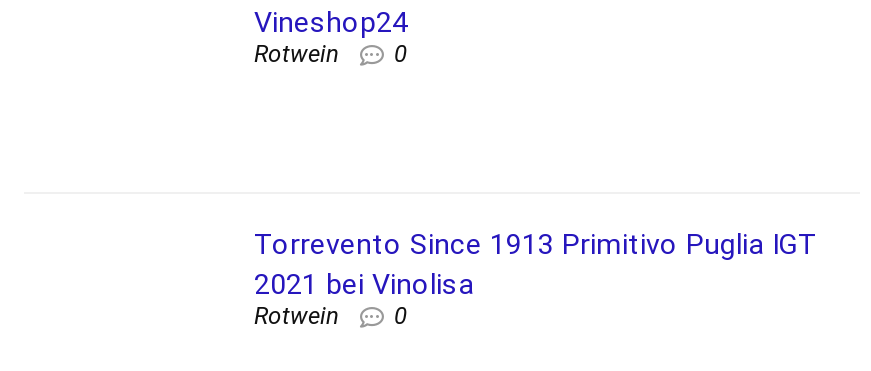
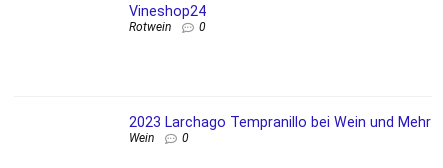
[254,228,818,330] Torrevento Since 1913 Primitivo Puglia IGT | 2021 bei Vinolisa | Rotwein -> [129,114,431,145] 2023 Larchago Tempranillo bei Wein und Mehr | Wein

